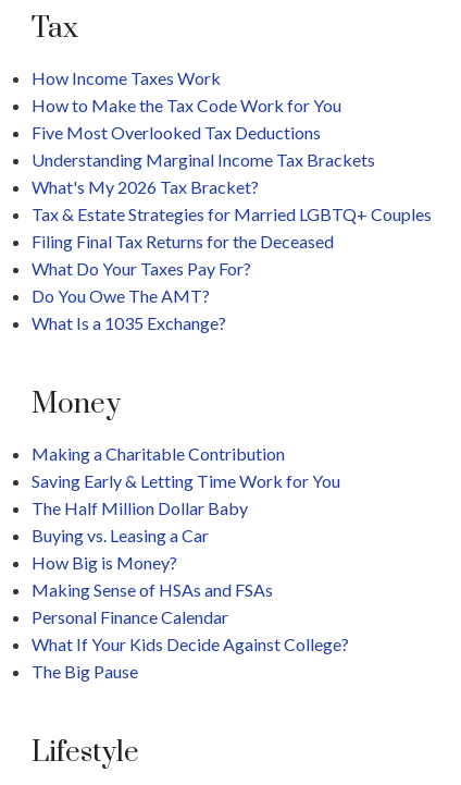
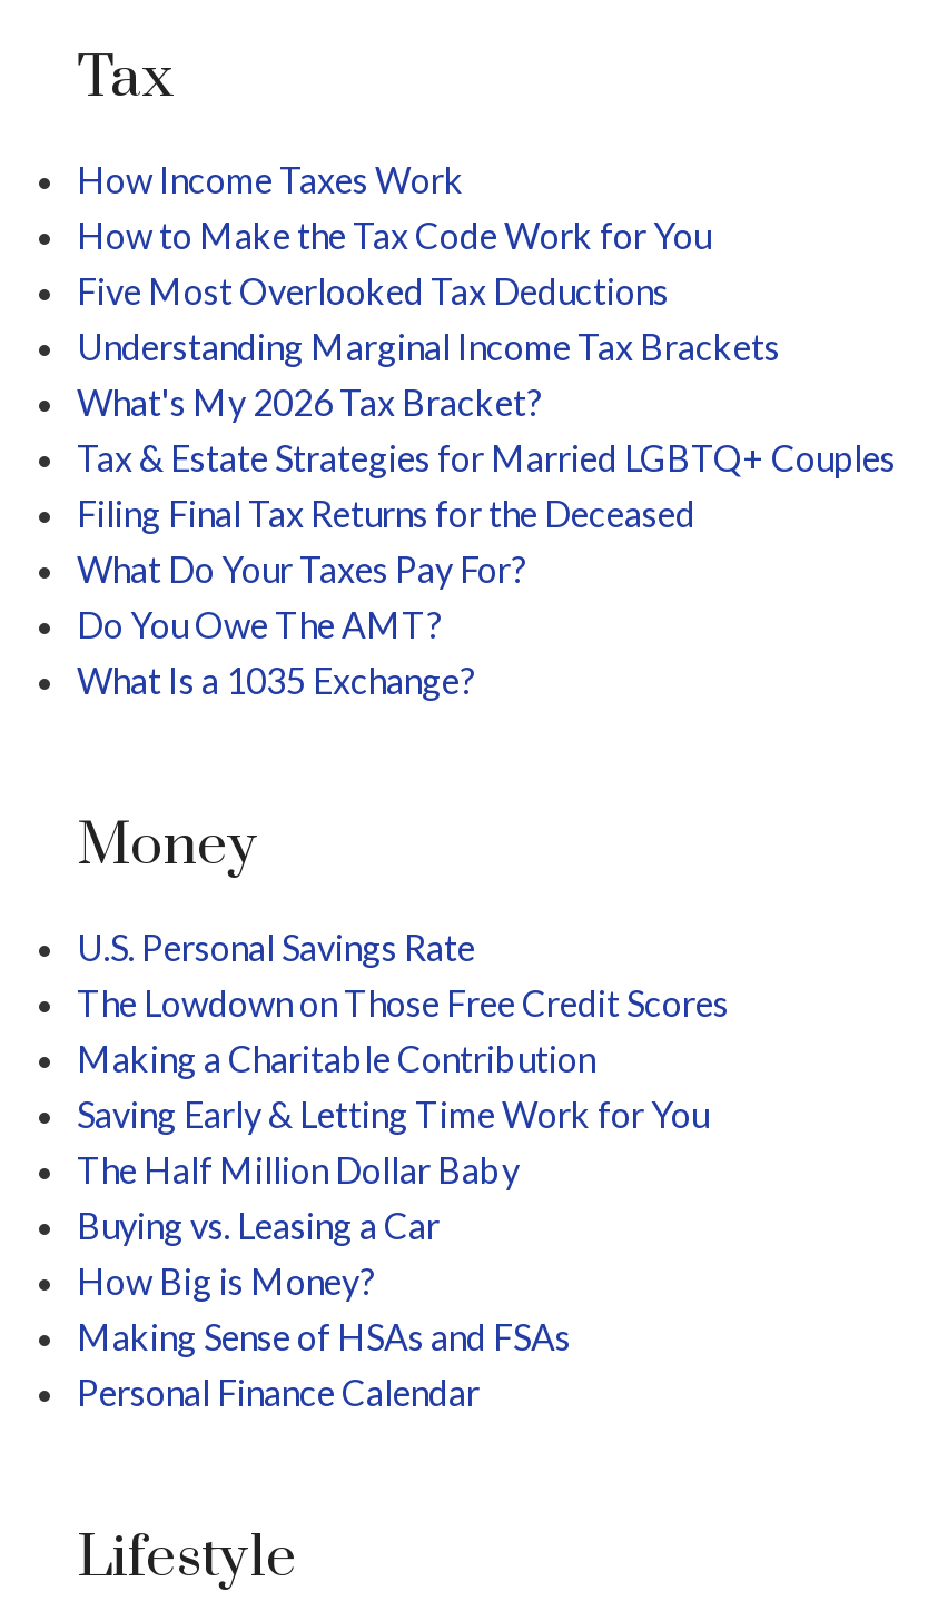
none -> [77,926,729,1024] U.S. Personal Savings Rate | The Lowdown on Those Free Credit Scores
moved [32,443,340,627] -> [77,1037,709,1413]: Making a Charitable Contribution | Saving Early & Letting Time Work for You | The Half Million Dollar Baby | Buying vs. Leasing a Car | How Big is Money? | Making Sense of HSAs and FSAs | Personal Finance Calendar
[32,634,349,682] What If Your Kids Decide Against College? | The Big Pause -> none

